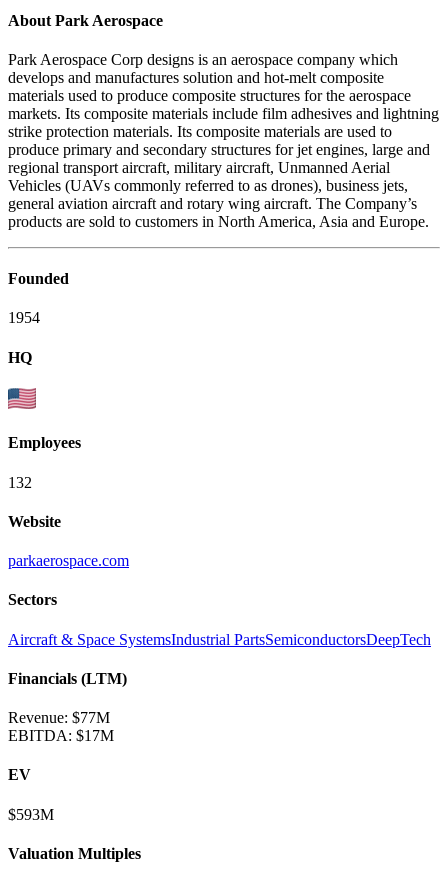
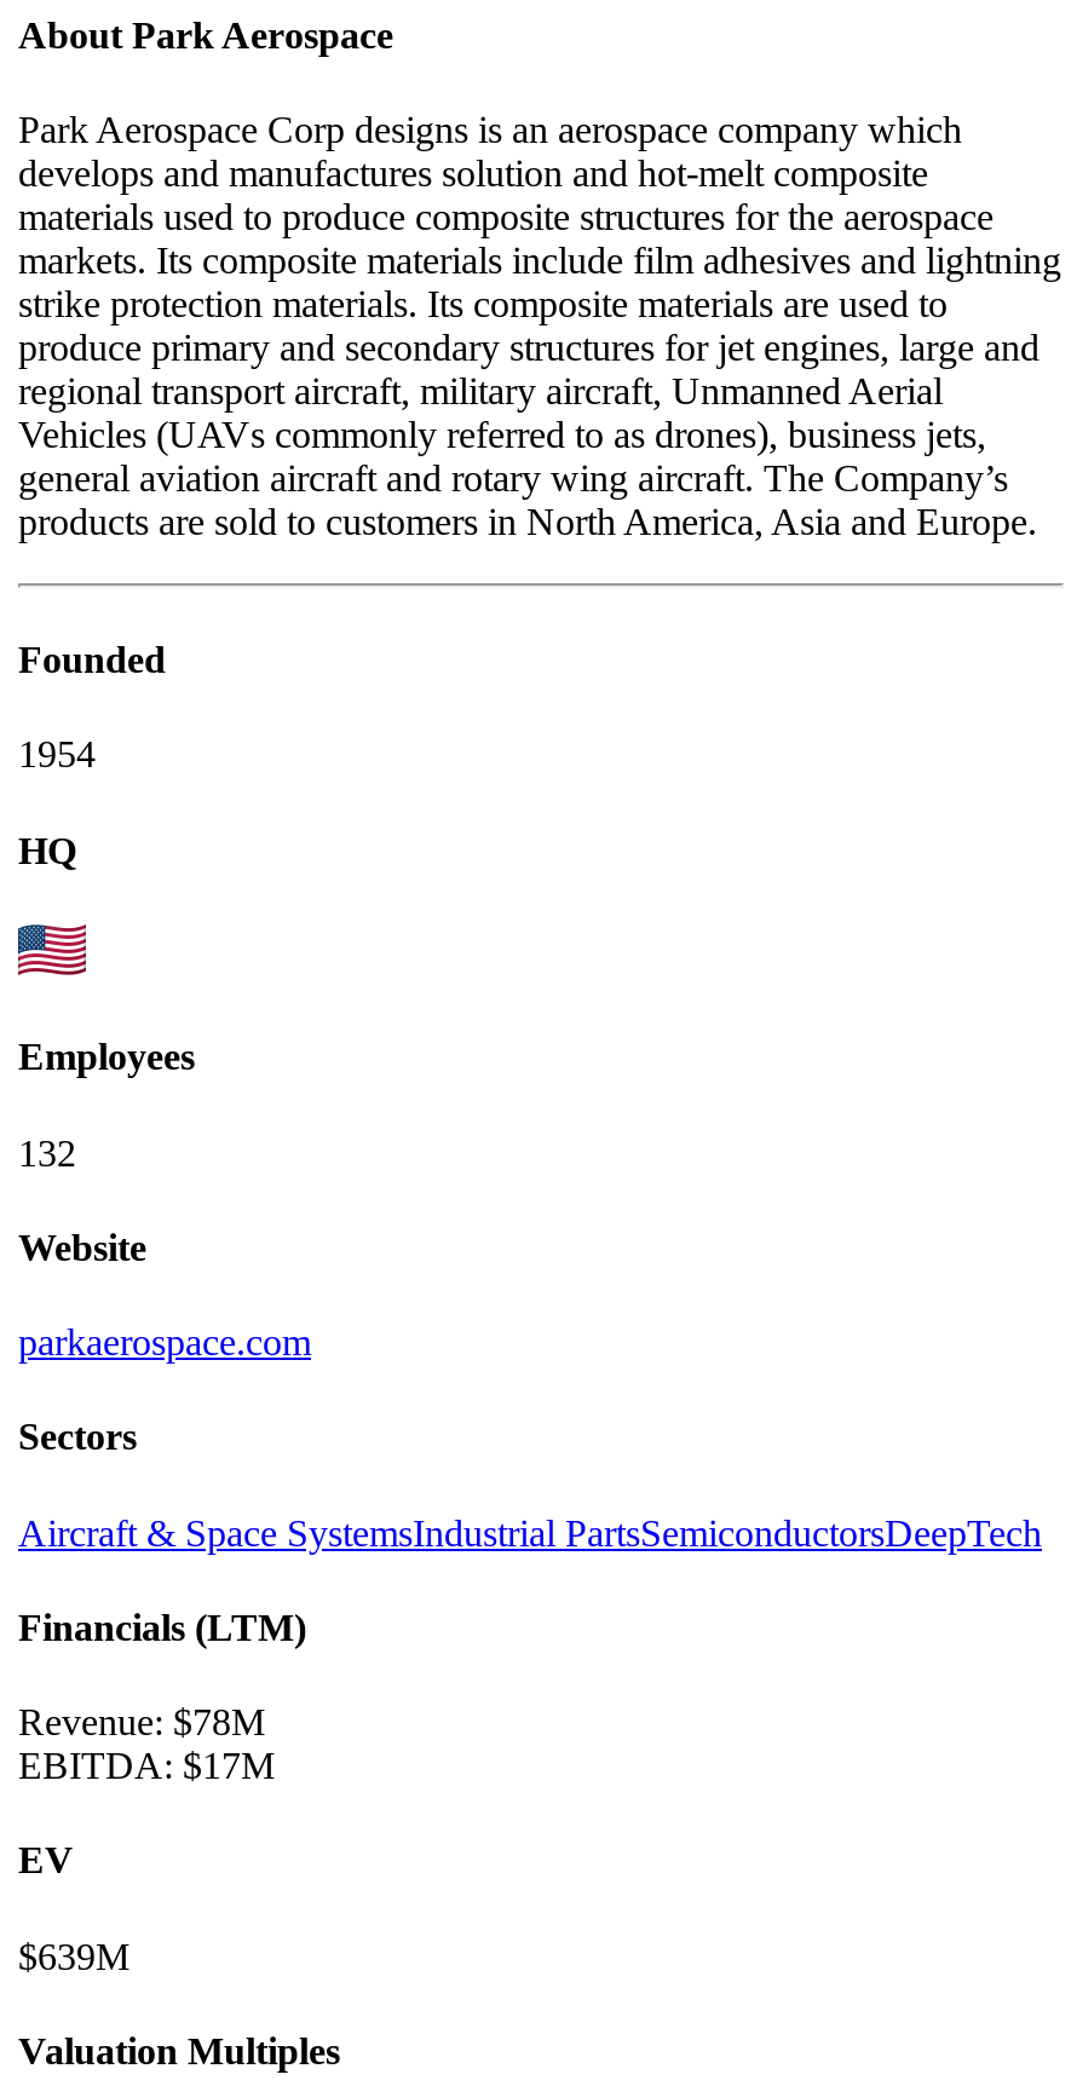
[8,709,110,726] Revenue: $77M -> [18,1701,265,1743] Revenue: $78M
[8,806,54,823] $593M -> [18,1935,129,1976] $639M

